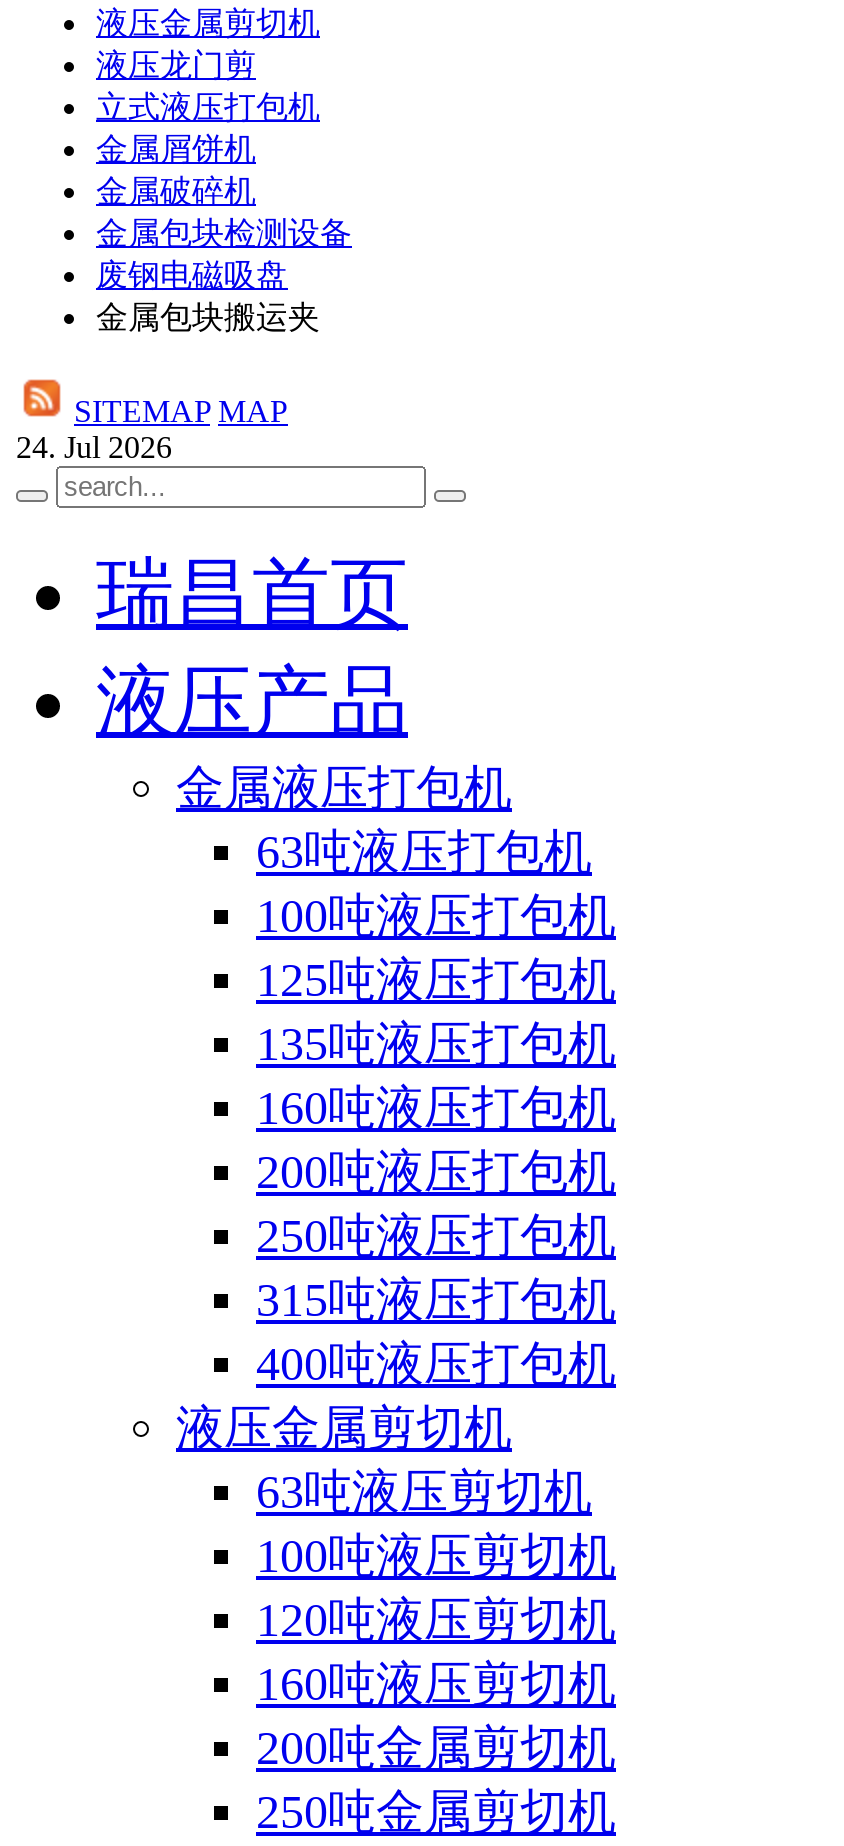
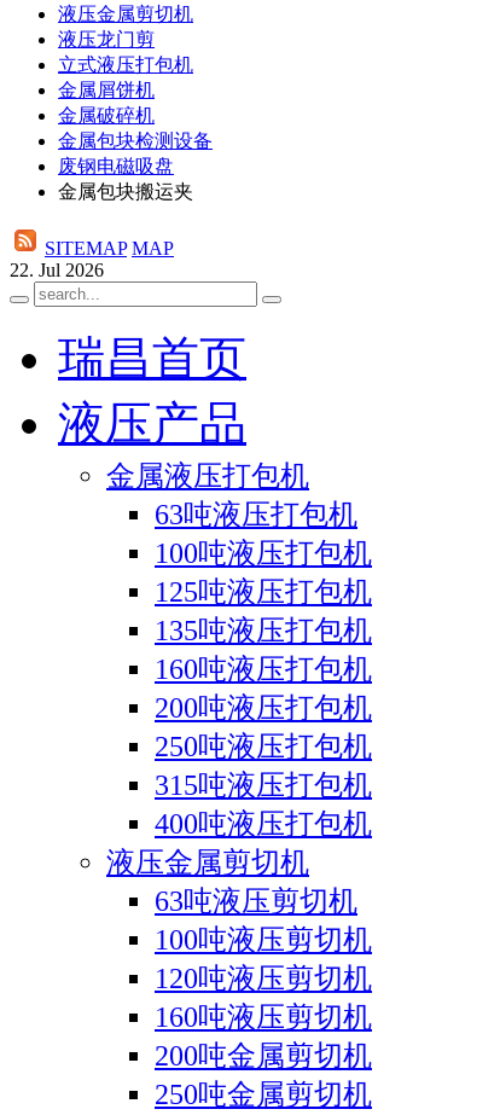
[16,430,172,464] 24. Jul 2026 -> [10,260,104,280] 22. Jul 2026

